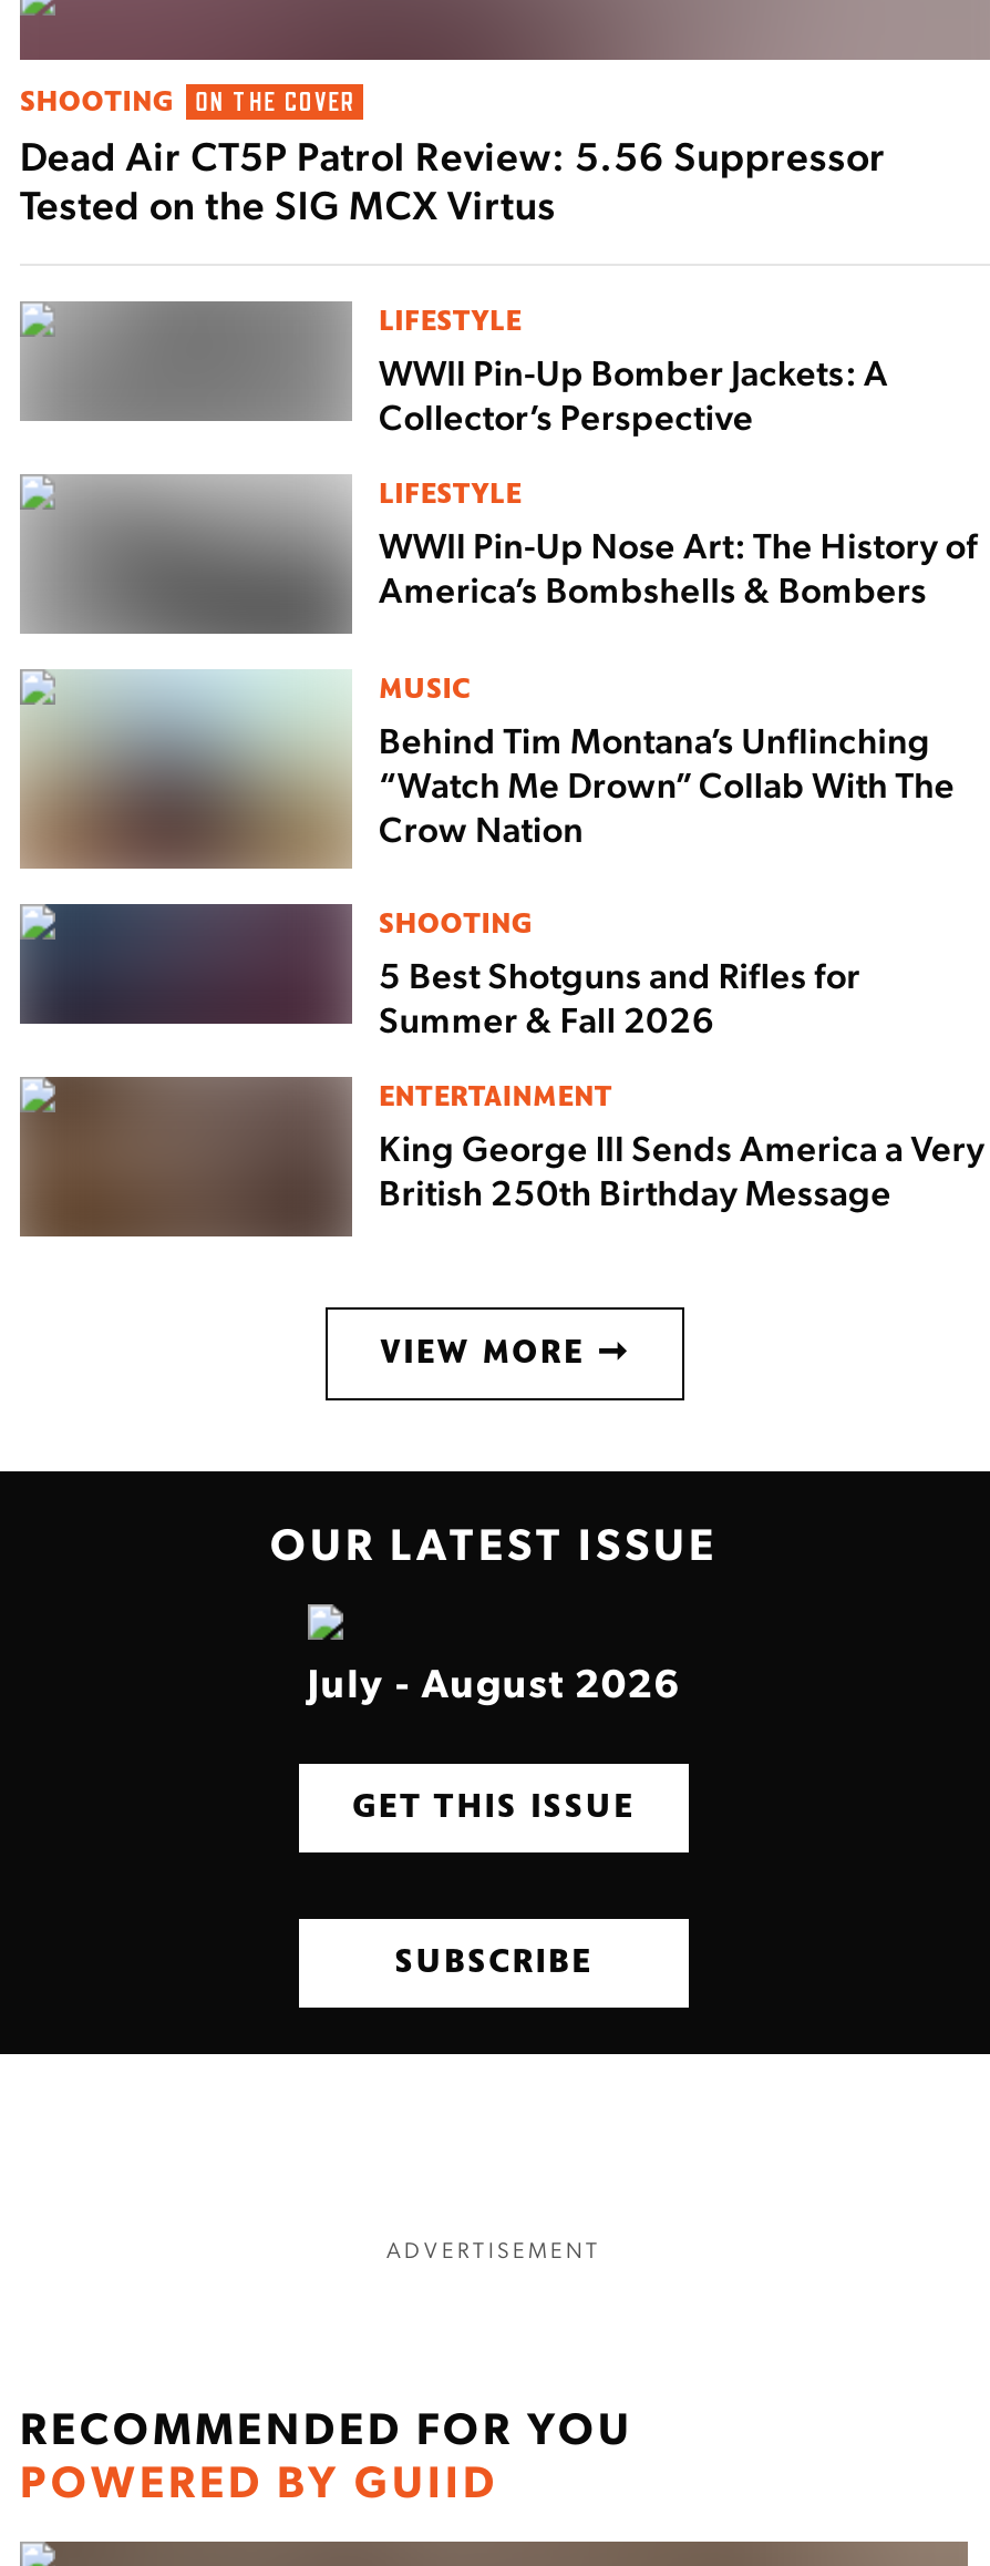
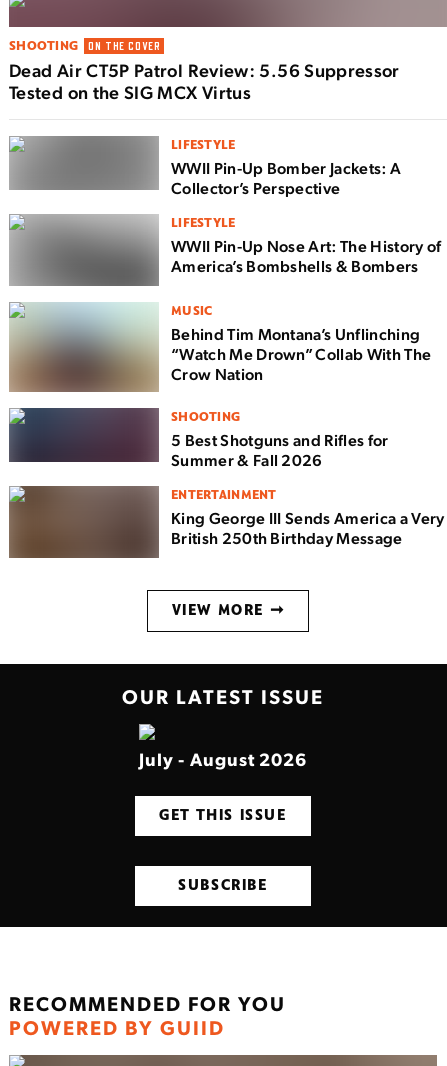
[386,2235,601,2264] ADVERTISEMENT -> none

